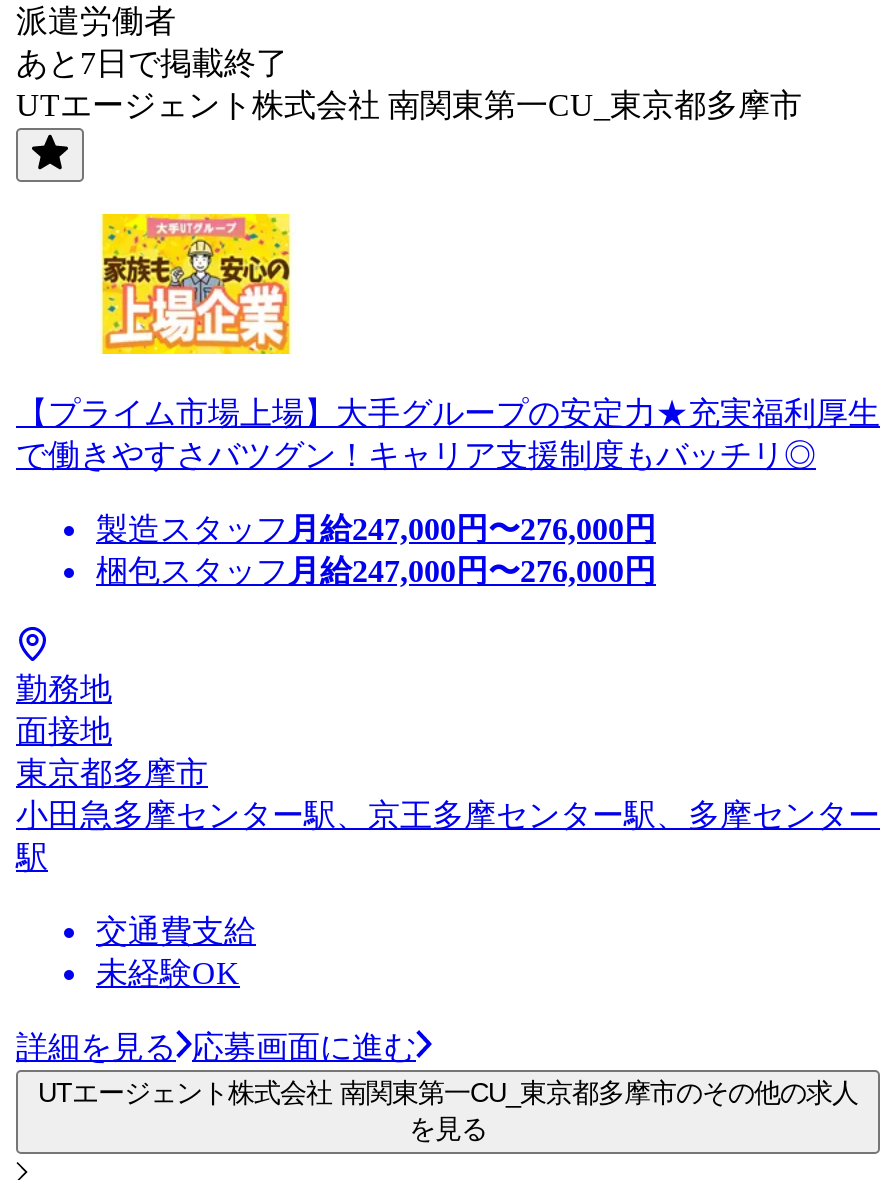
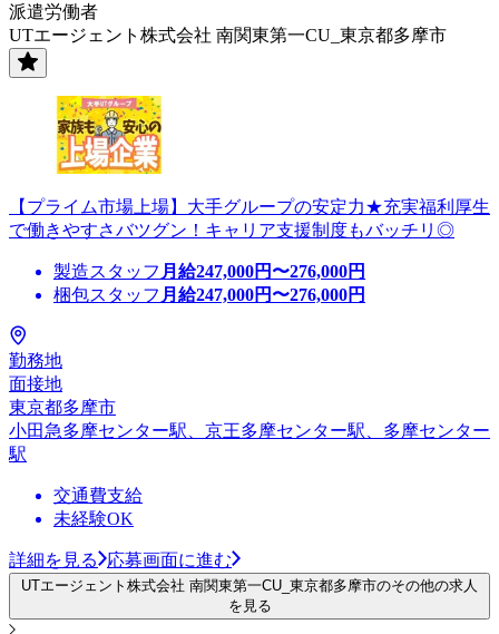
[16,46,288,80] あと7日で掲載終了 -> none

